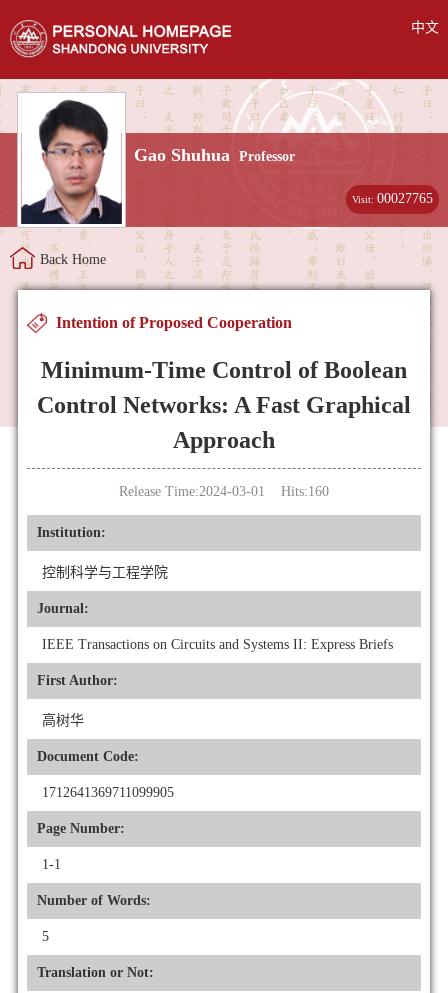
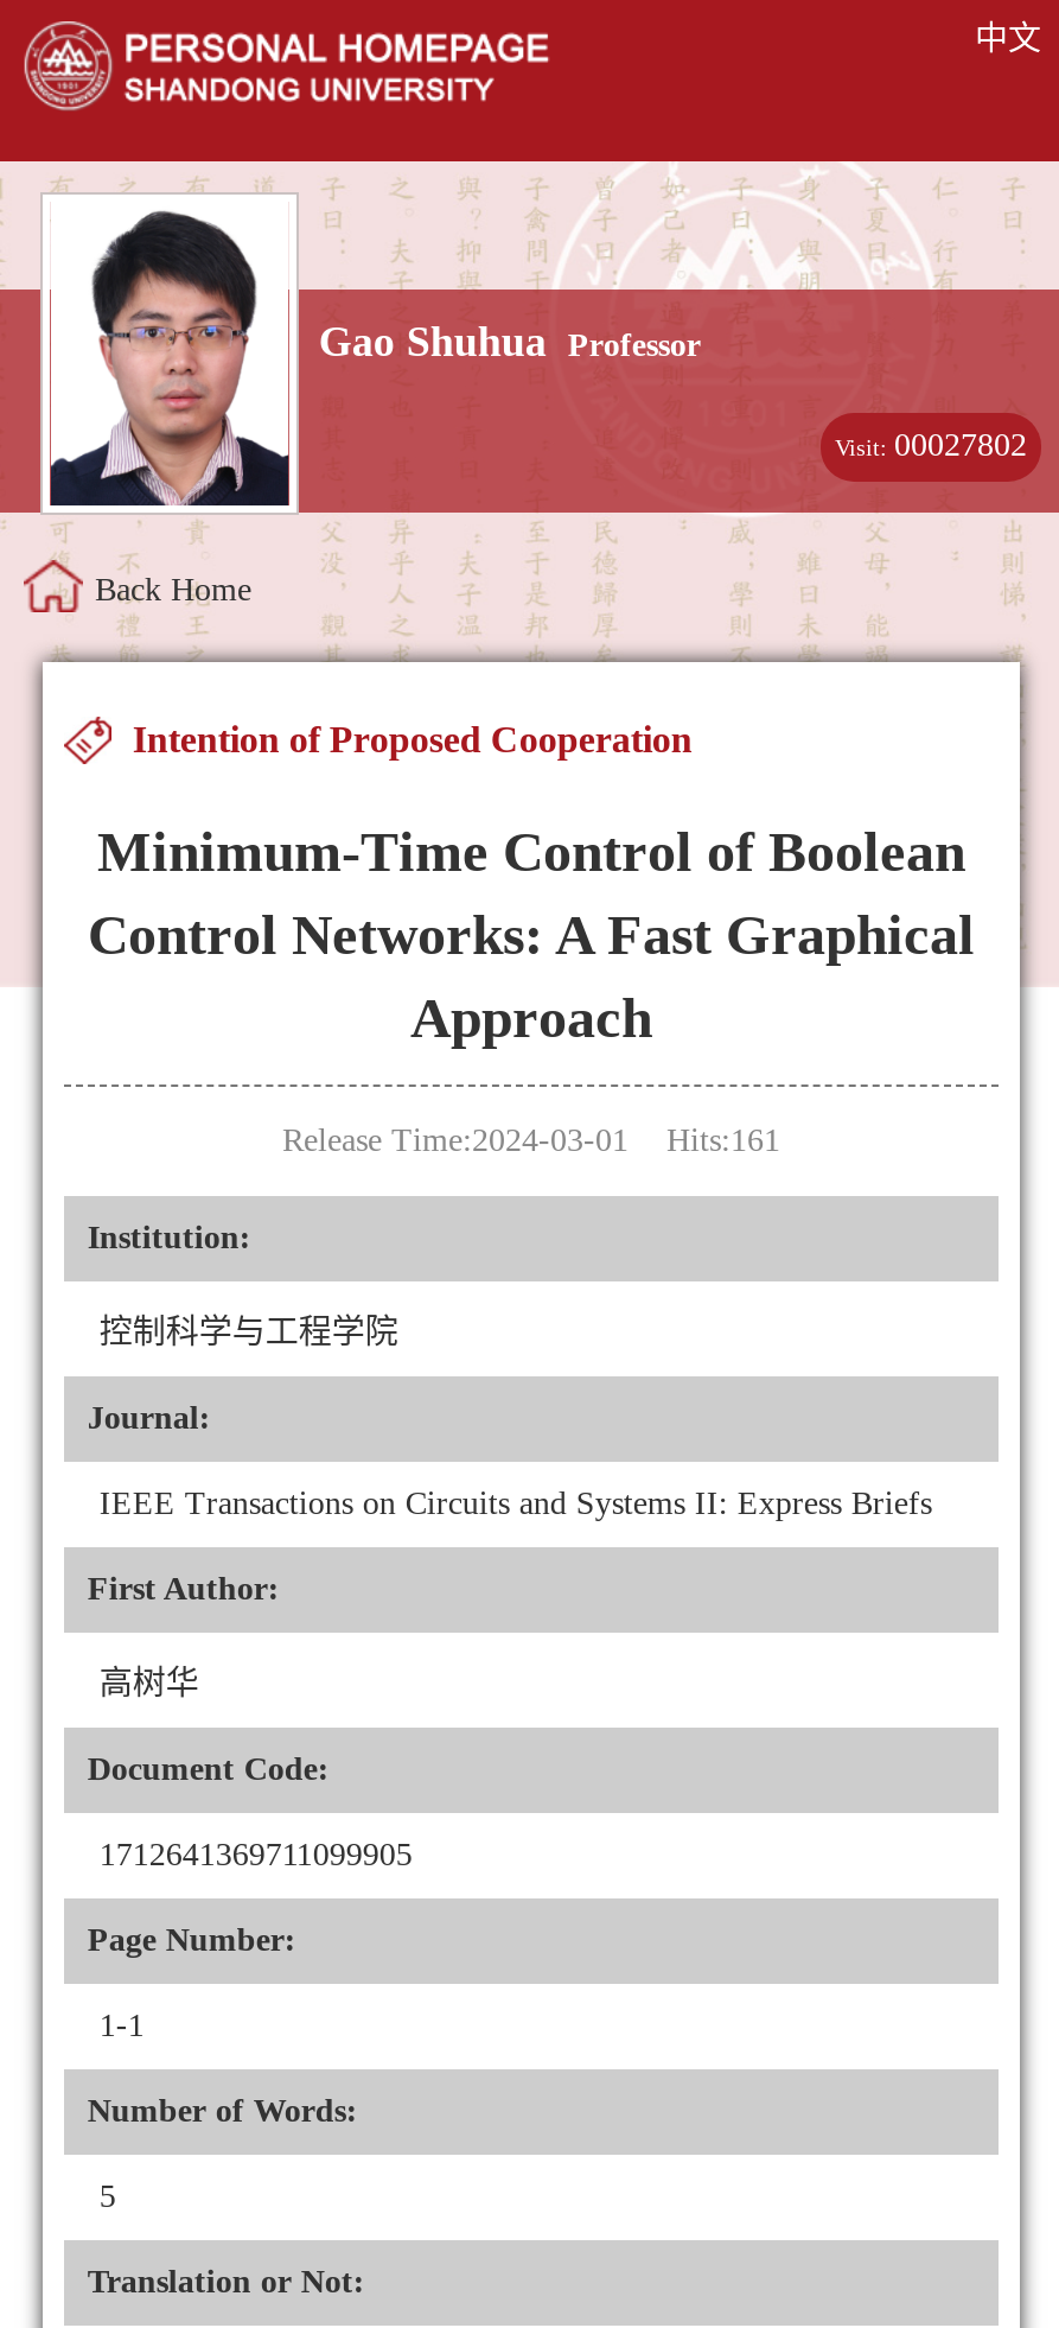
[352,191,433,206] Visit: 00027765 -> [835,427,1027,463] Visit: 00027802
[119,484,329,499] Release Time:2024-03-01 Hits:160 -> [282,1122,780,1157] Release Time:2024-03-01 Hits:161

